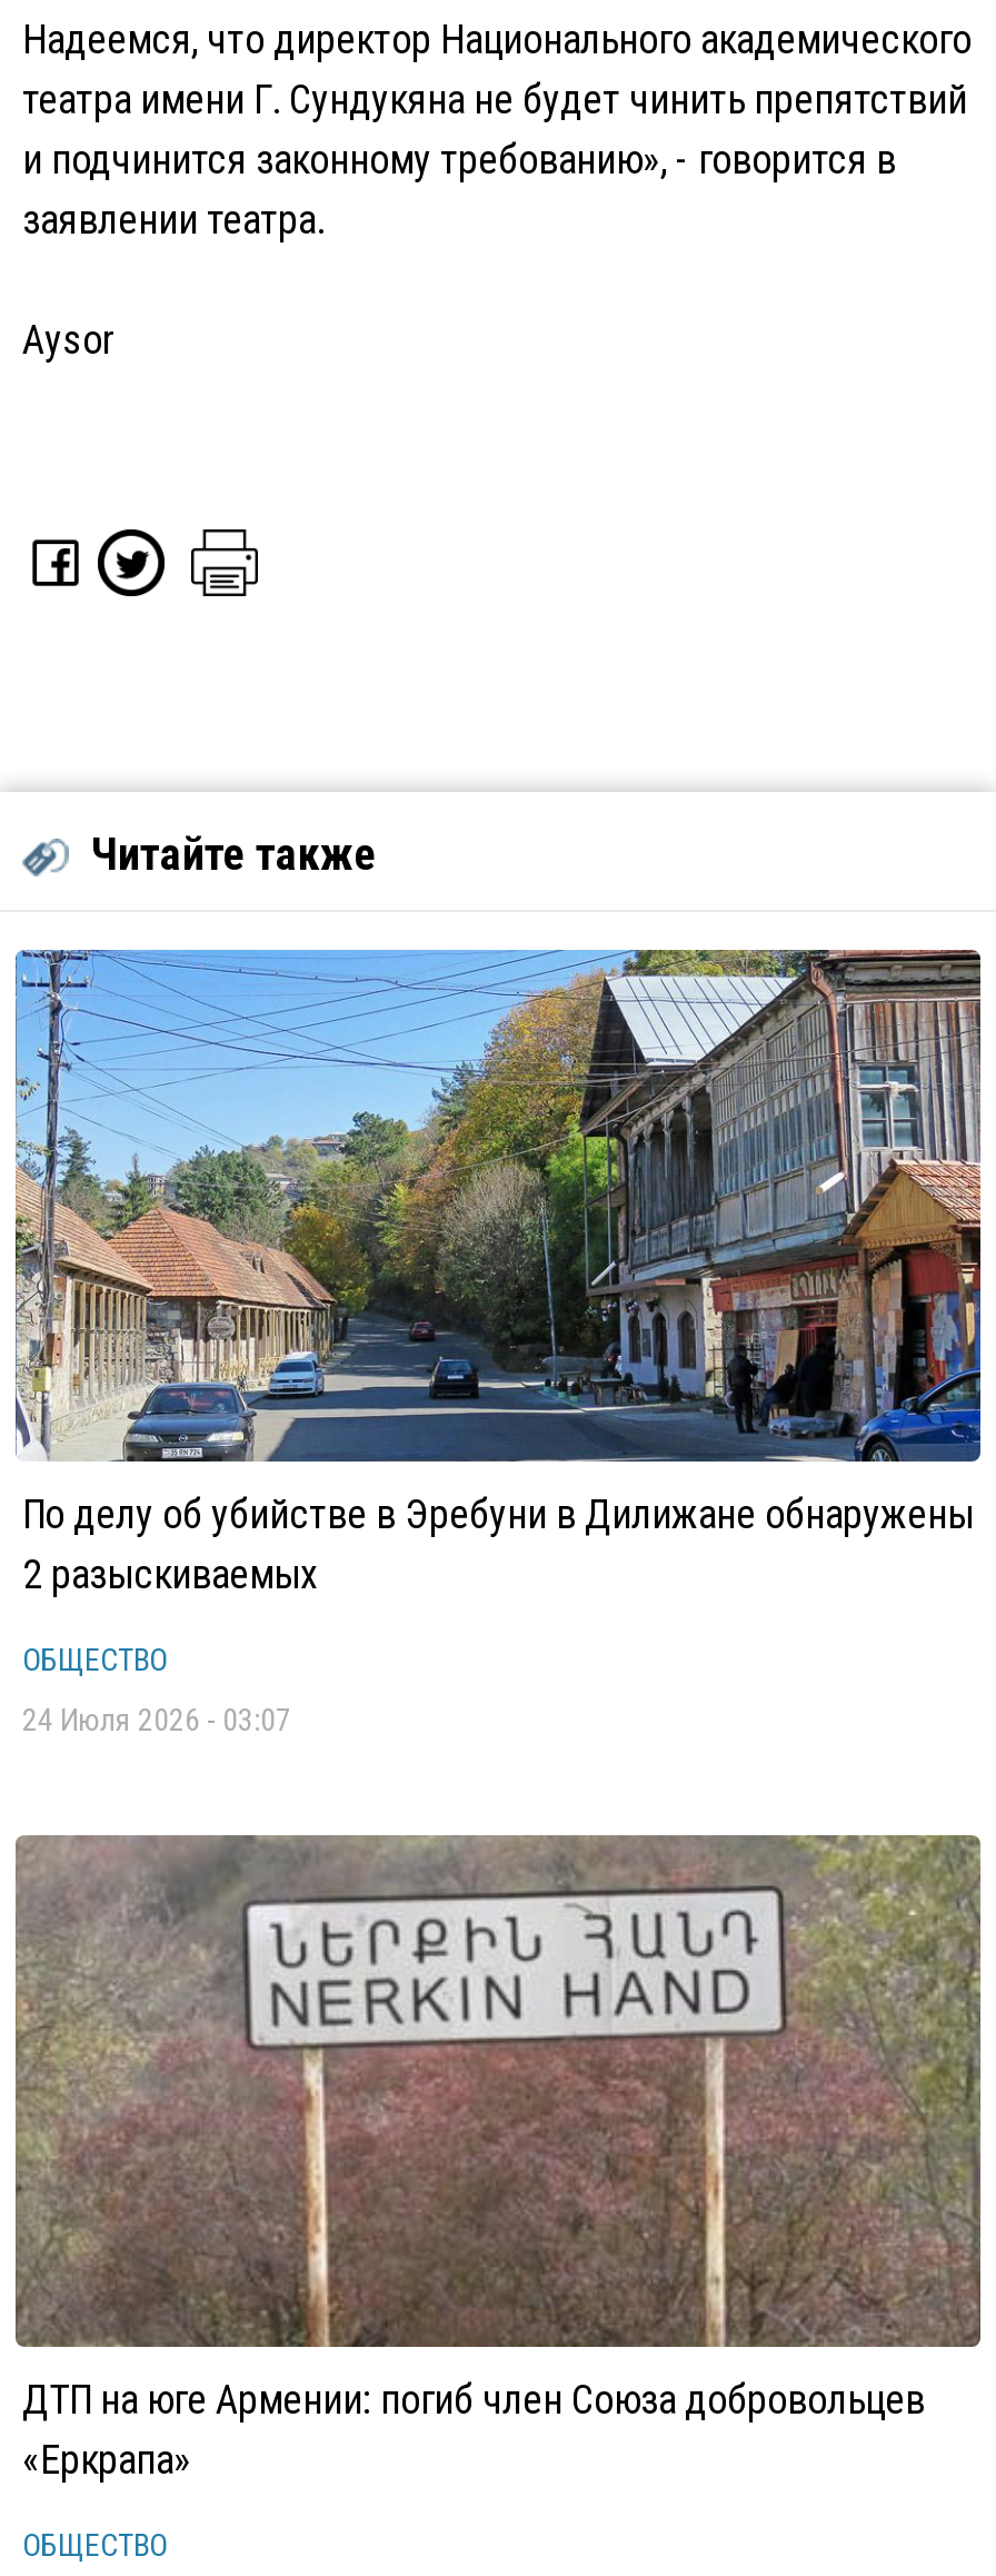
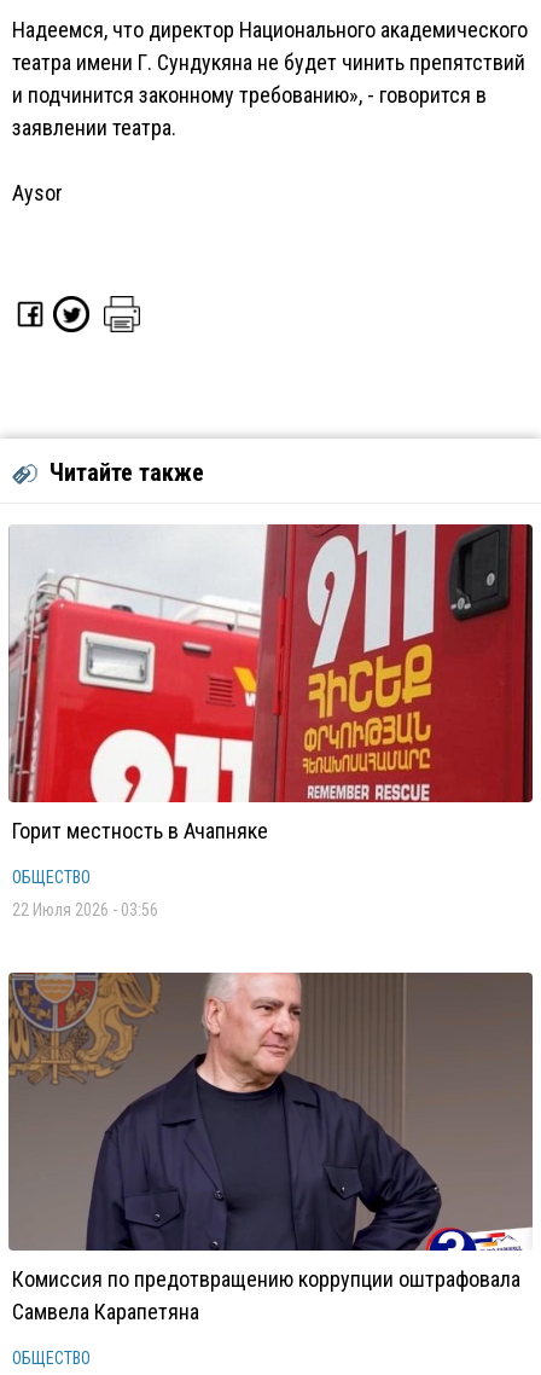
[16,948,983,1597] [image] | По делу об убийстве в Эребуни в Дилижане обнаружены | 2 разыскиваемых -> [8,523,534,843] [image] | Горит местность в Ачапняке
[22,1702,291,1737] 24 Июля 2026 - 03:07 -> [12,900,158,919] 22 Июля 2026 - 03:56
[16,1835,983,2483] [image] | ДТП на юге Армении: погиб член Союза добровольцев | «Еркрапа» -> [8,973,533,1324] [image] | Комиссия по предотвращению коррупции оштрафовала | Самвела Карапетяна

